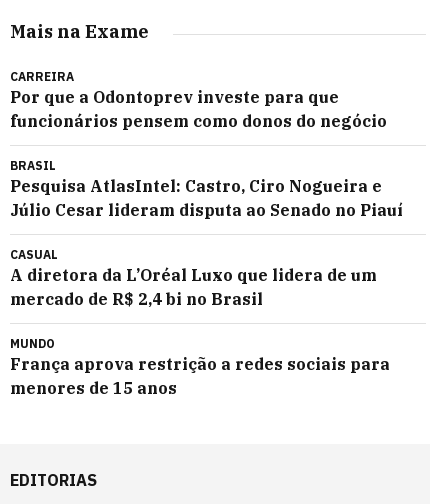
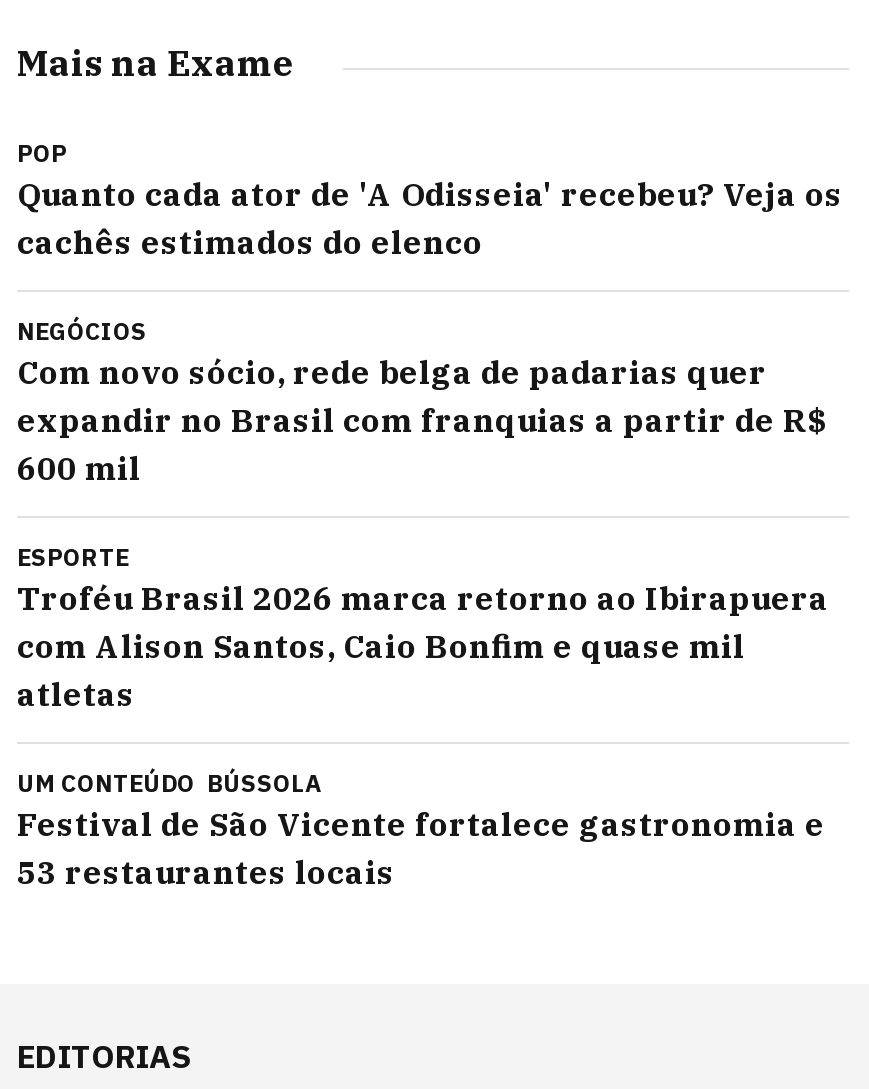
[10,69,387,131] CARREIRA | Por que a Odontoprev investe para que | funcionários pensem como donos do negócio -> [17,138,843,262] POP | Quanto cada ator de 'A Odisseia' recebeu? Veja os | cachês estimados do elenco
[10,158,403,220] BRASIL | Pesquisa AtlasIntel: Castro, Ciro Nogueira e | Júlio Cesar lideram disputa ao Senado no Piauí -> [17,316,827,488] NEGÓCIOS | Com novo sócio, rede belga de padarias quer | expandir no Brasil com franquias a partir de R$ | 600 mil
[10,247,377,309] CASUAL | A diretora da L’Oréal Luxo que lidera de um | mercado de R$ 2,4 bi no Brasil -> [17,542,829,714] ESPORTE | Troféu Brasil 2026 marca retorno ao Ibirapuera | com Alison Santos, Caio Bonfim e quase mil | atletas
[10,336,390,398] MUNDO | França aprova restrição a redes sociais para | menores de 15 anos -> [17,768,825,892] UM CONTEÚDO BÚSSOLA | Festival de São Vicente fortalece gastronomia e | 53 restaurantes locais

